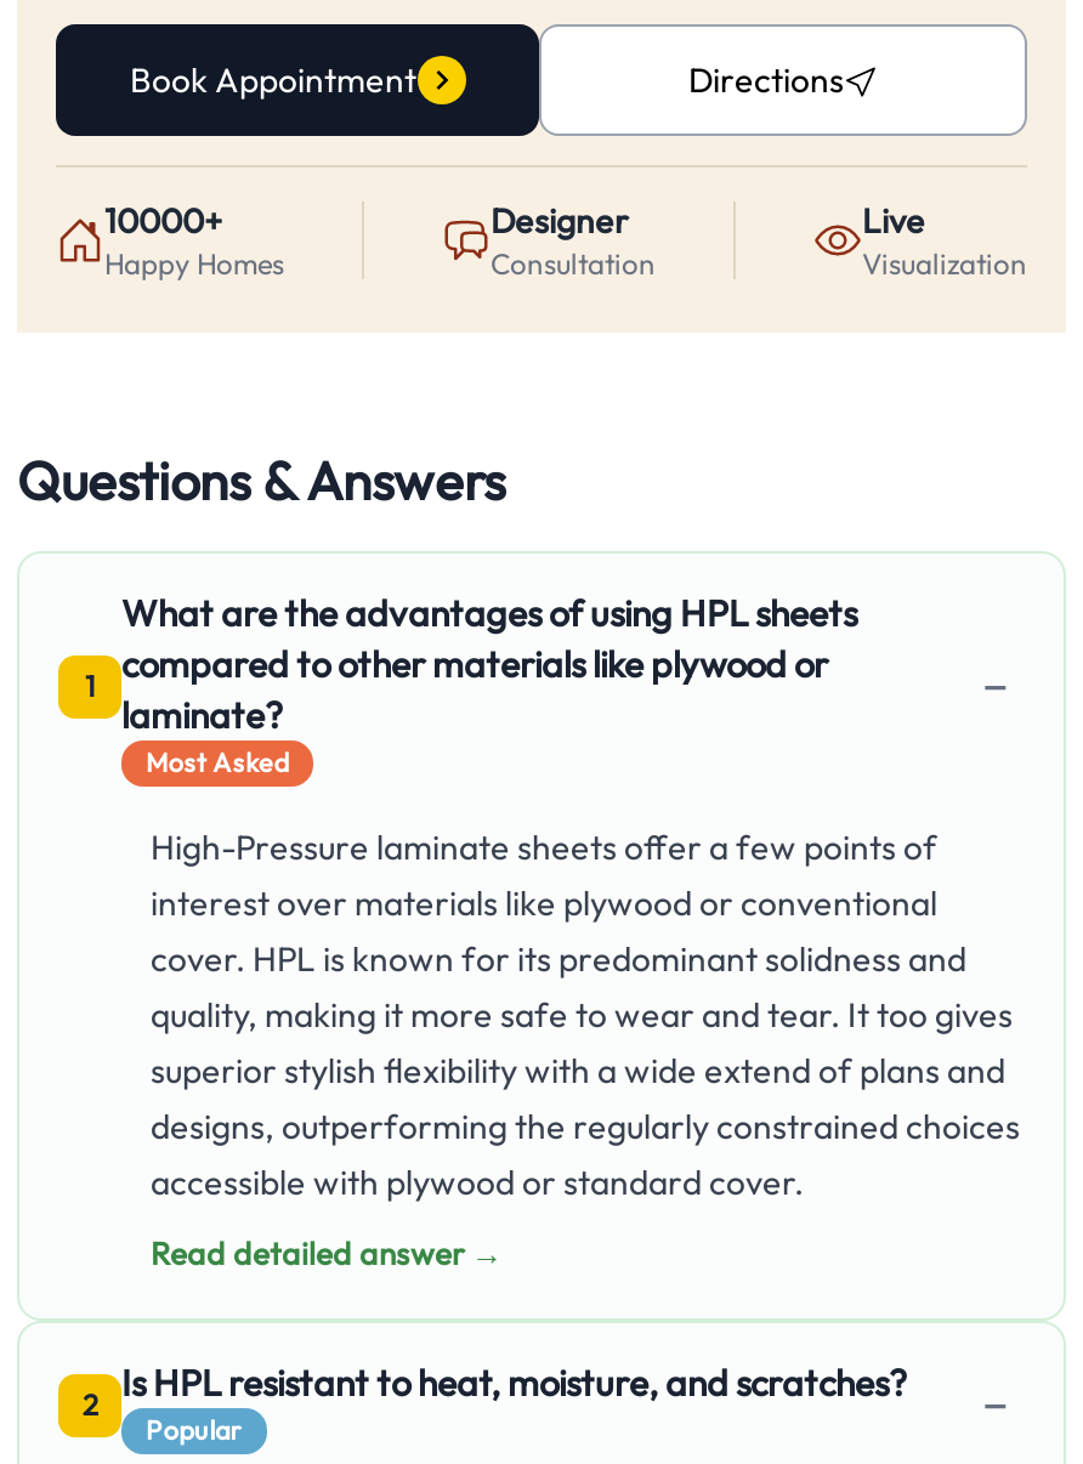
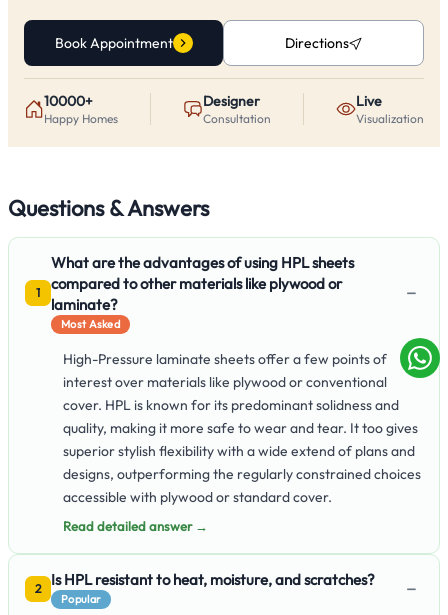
none -> [399,337,441,379] [image]

